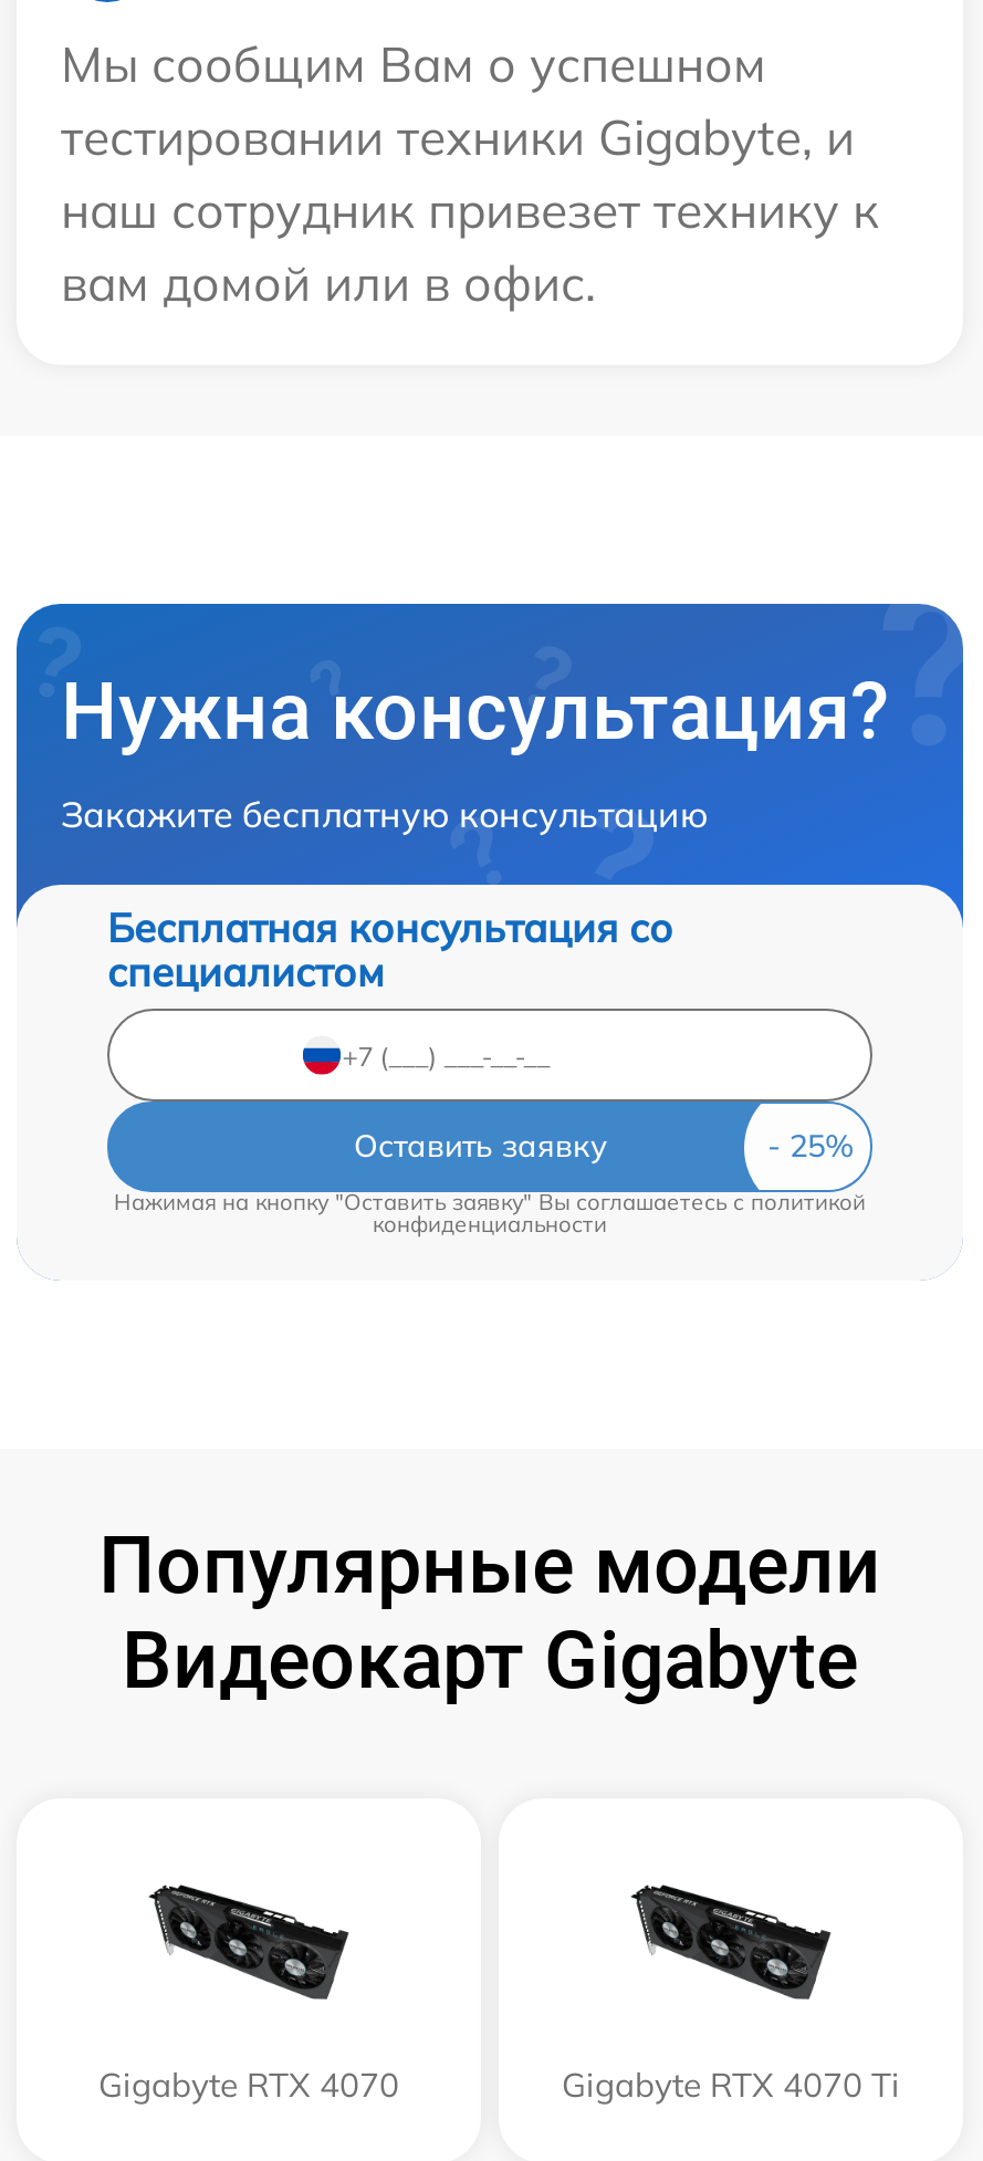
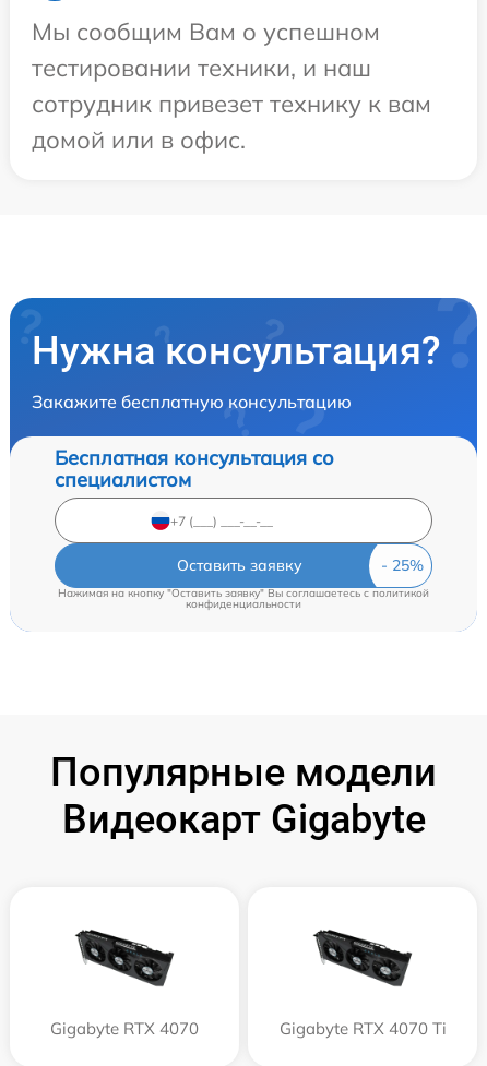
[61,106,879,314] тестировании техники Gigabyte, и | наш сотрудник привезет технику к | вам домой или в офис. -> [32,52,431,155] тестировании техники, и наш | сотрудник привезет технику к вам | домой или в офис.

